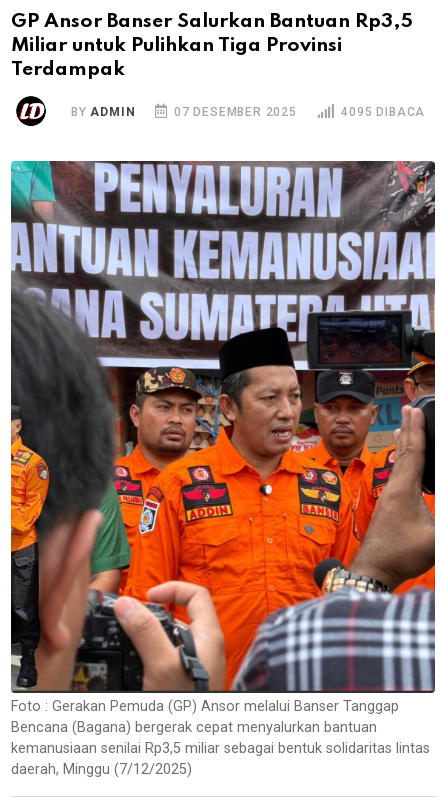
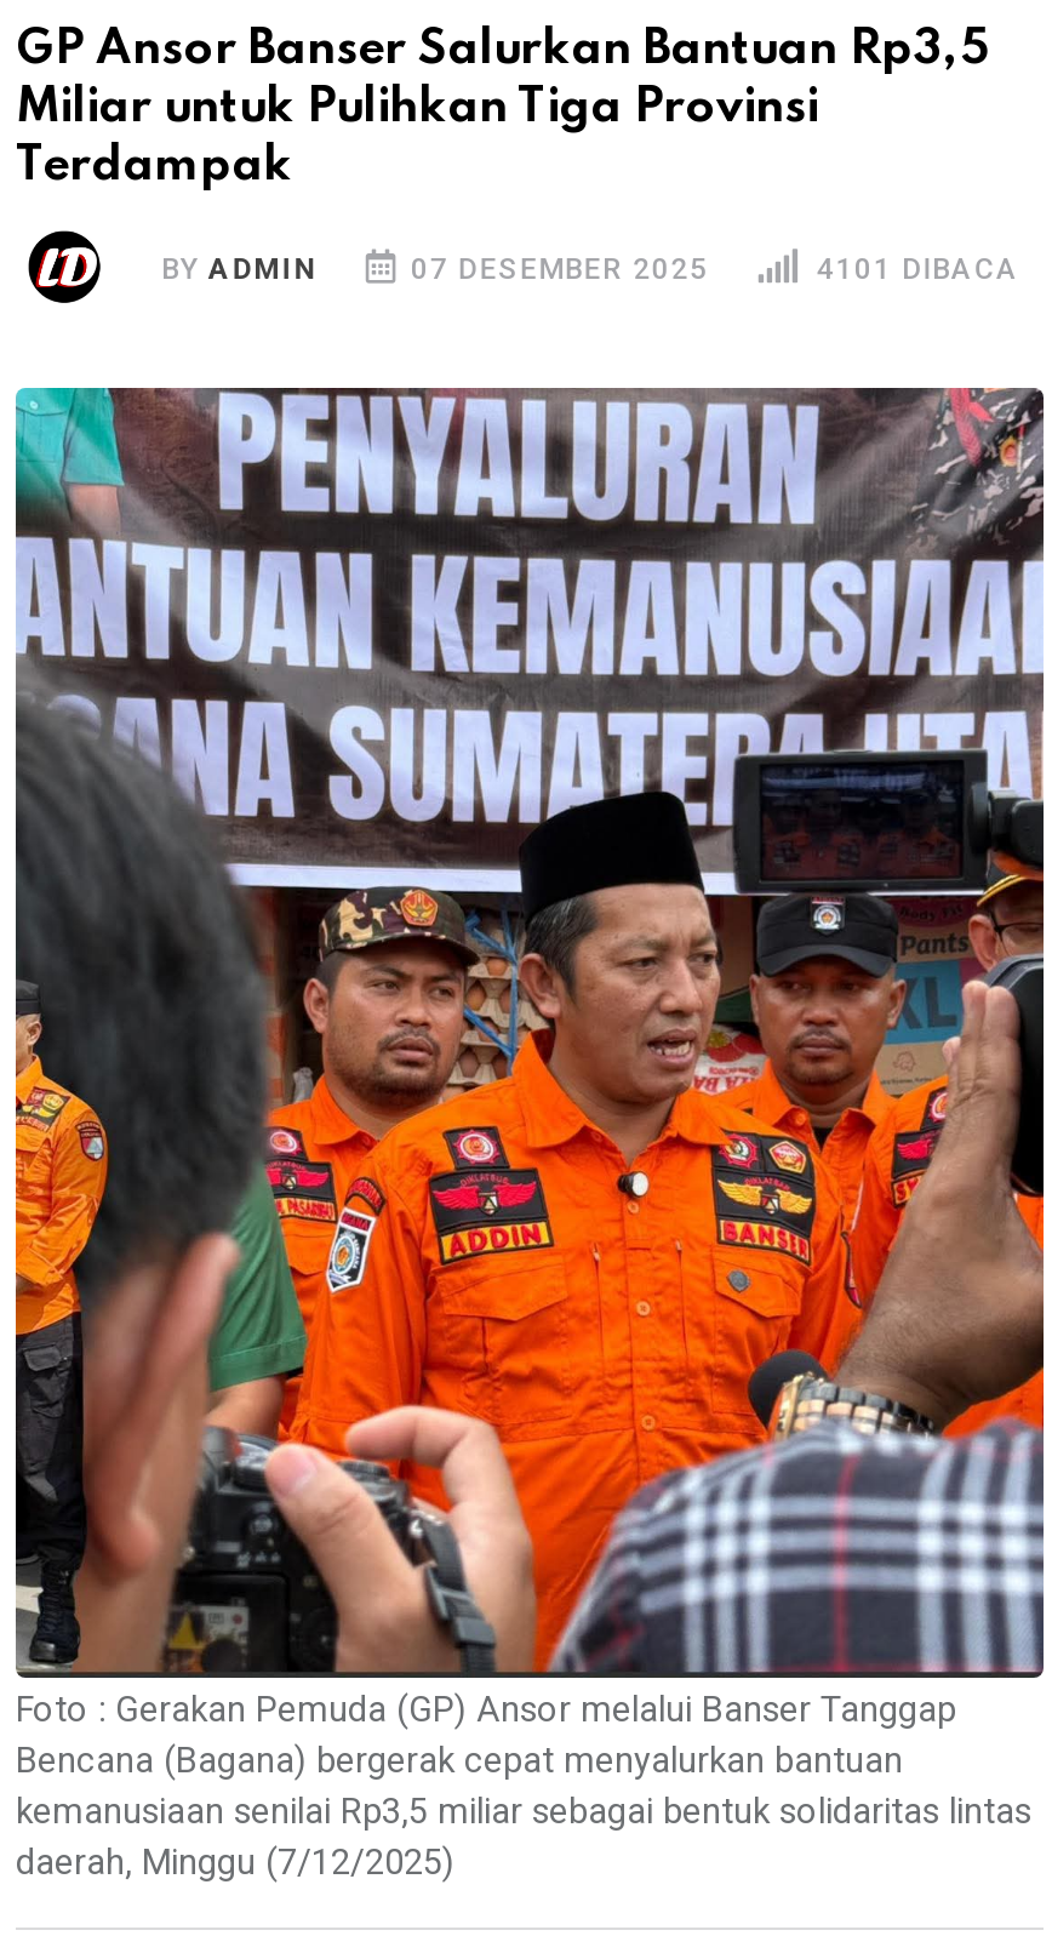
[338,105,425,119] 4095 DIBACA -> [807,251,1020,285] 4101 DIBACA

